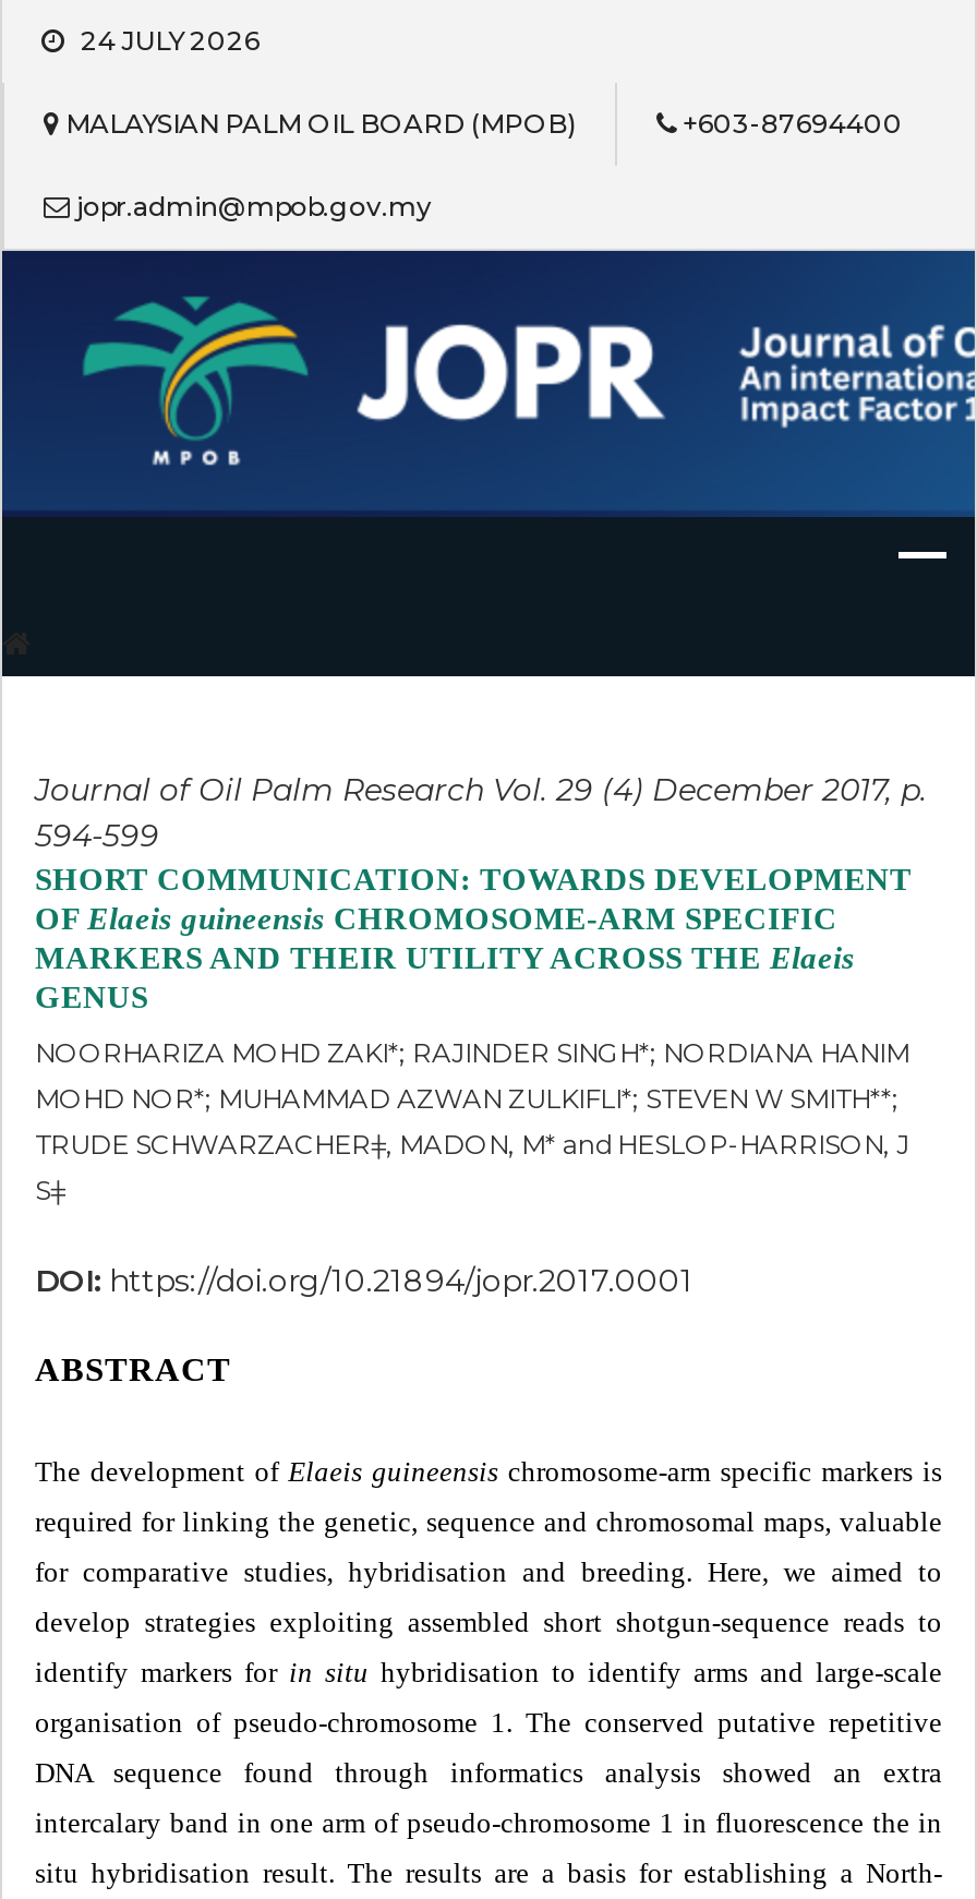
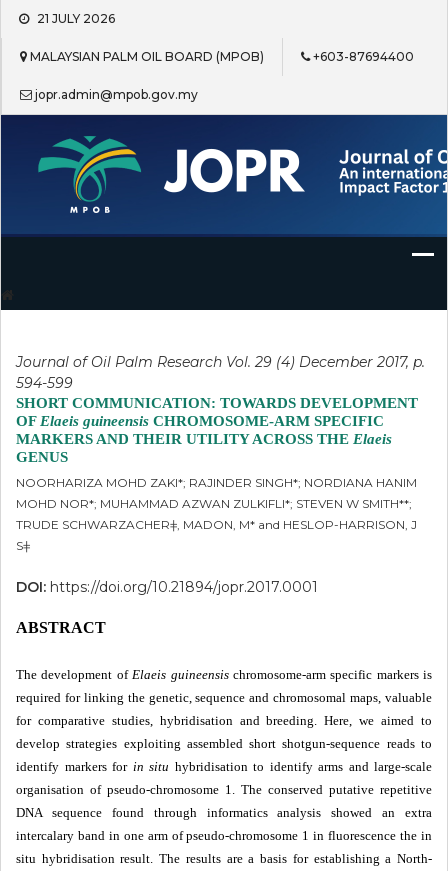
[81,24,260,57] 24 JULY 2026 -> [37,11,115,26] 21 JULY 2026

